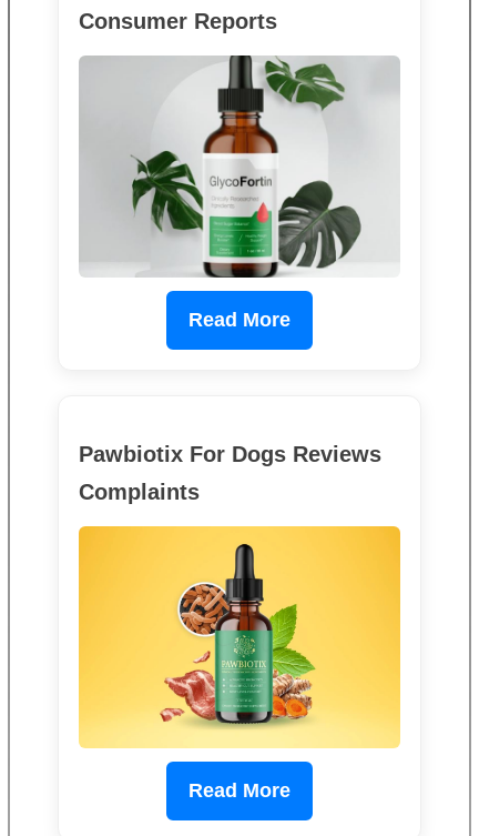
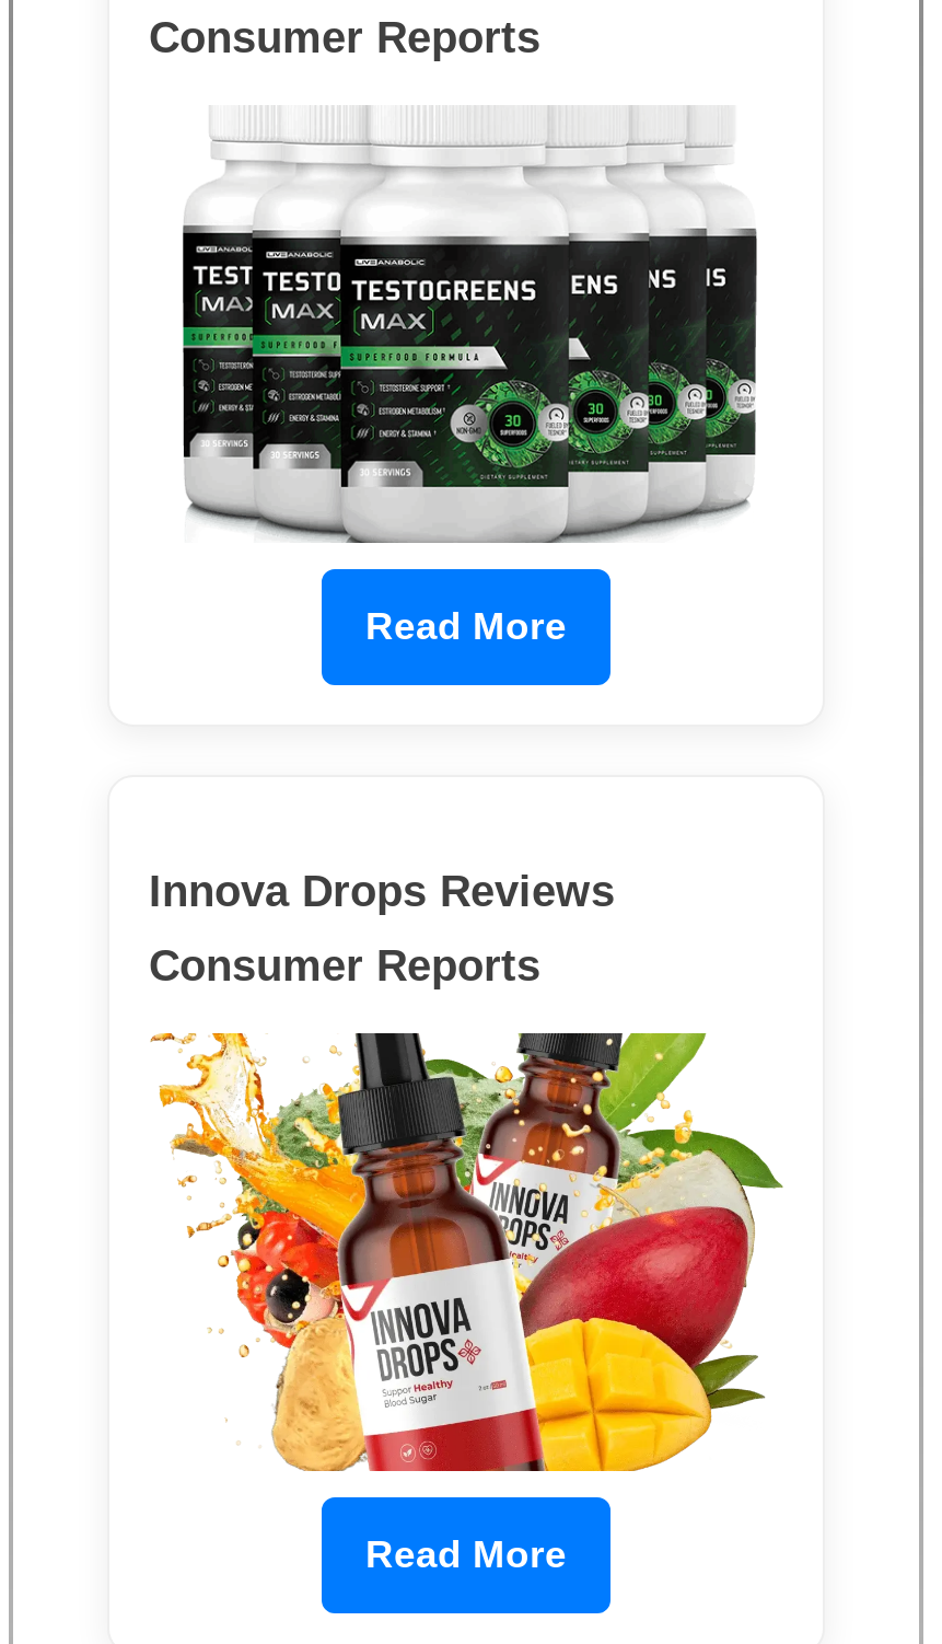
[79,54,400,278] [image] -> [151,105,781,543] [image]
[79,442,381,466] Pawbiotix For Dogs Reviews -> [149,866,615,915] Innova Drops Reviews
[79,479,200,504] Complaints -> [149,941,540,989] Consumer Reports
[78,525,401,749] [image] -> [149,1031,783,1473] [image]

